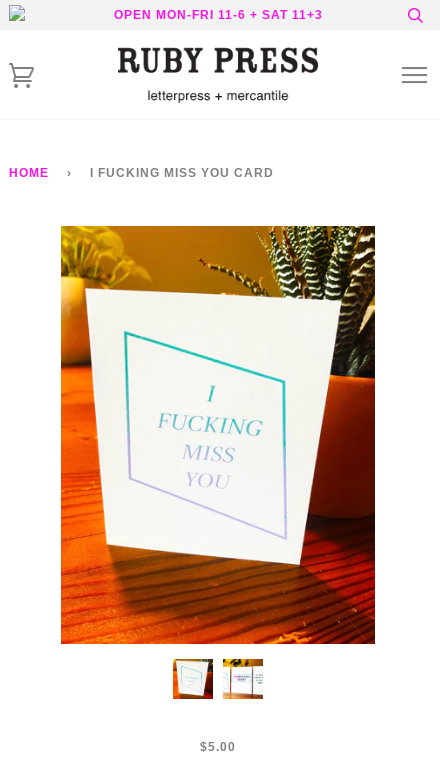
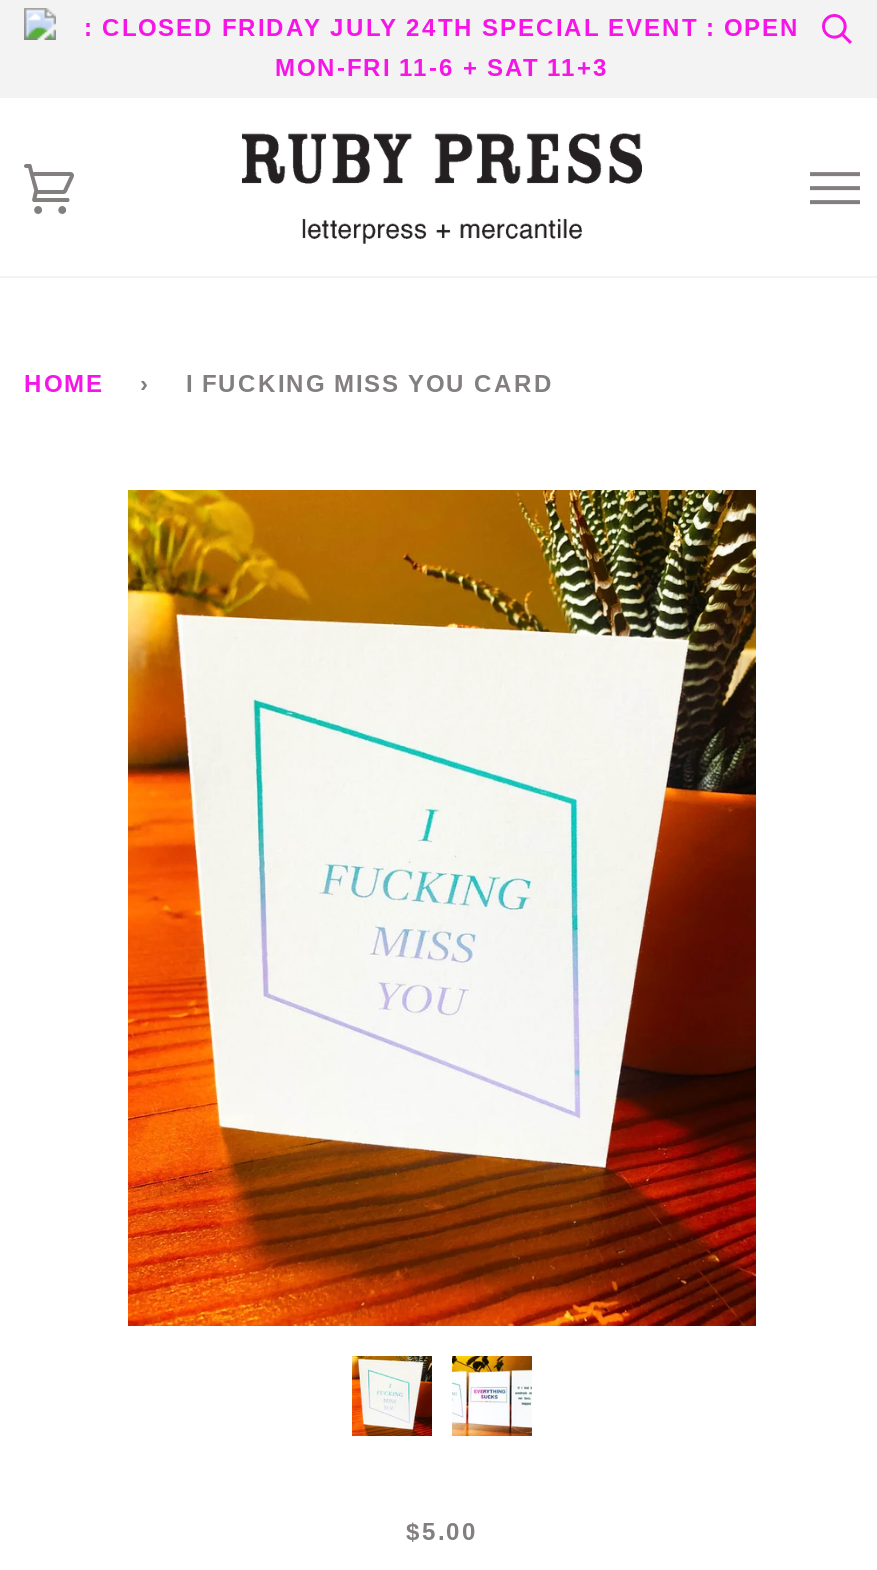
[113,8,322,21] OPEN MON-FRI 11-6 + SAT 11+3 -> [84,14,800,80] : CLOSED FRIDAY JULY 24TH SPECIAL EVENT : OPEN | MON-FRI 11-6 + SAT 11+3

